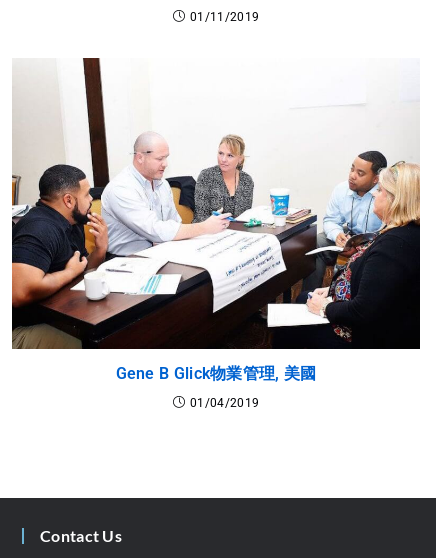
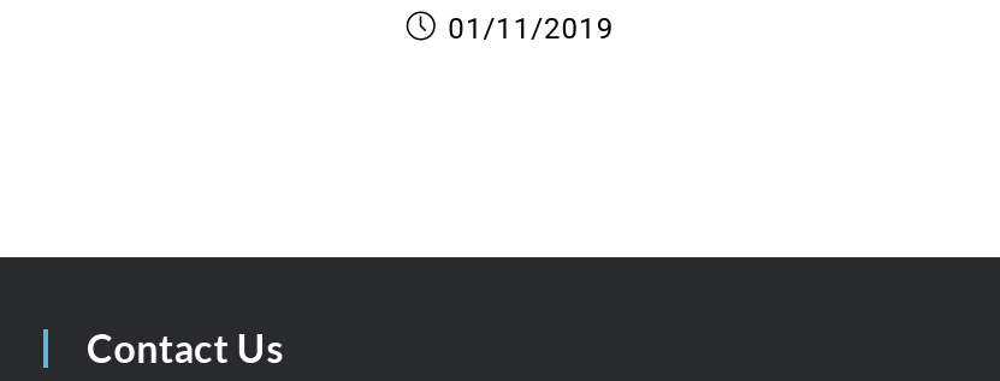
[11,57,421,410] [image] | Gene B Glick物業管理, 美國 | 01/04/2019 -> none

